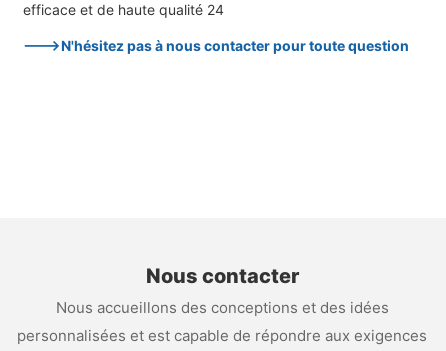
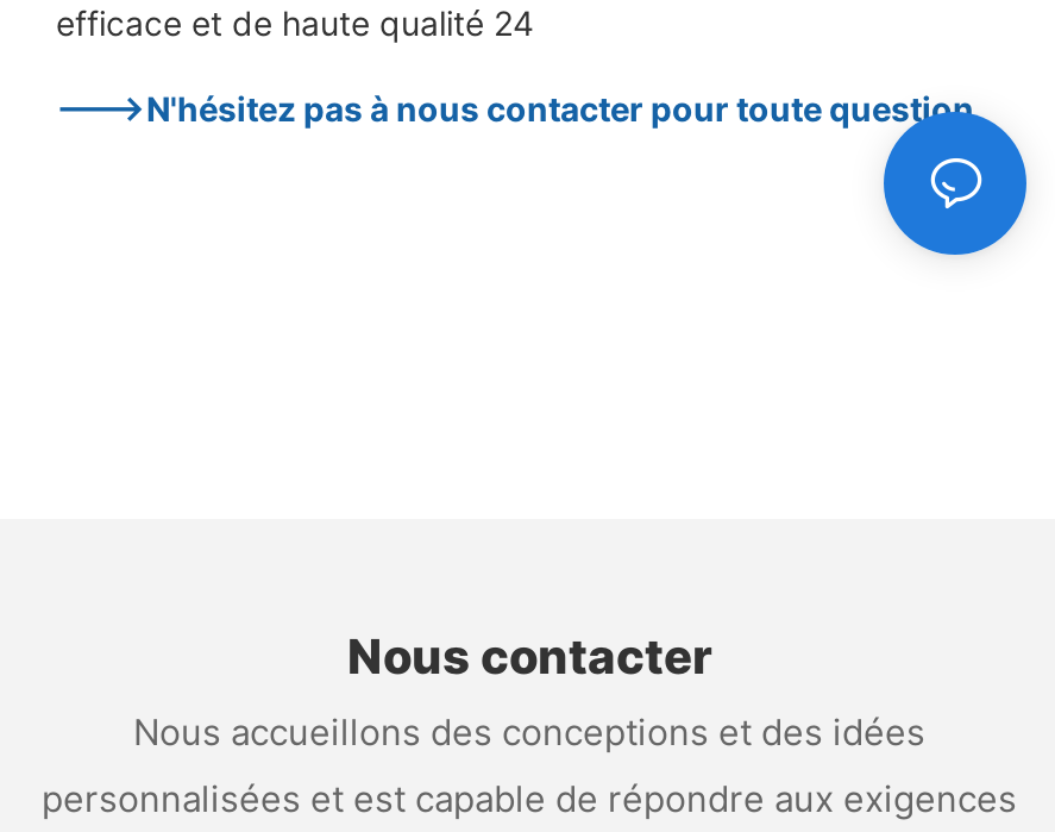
none -> [879,114,1031,259] [image]

